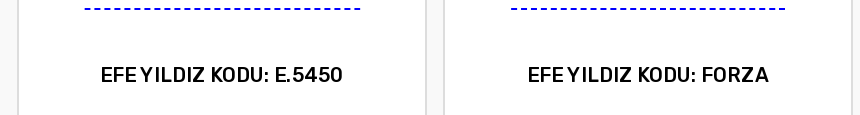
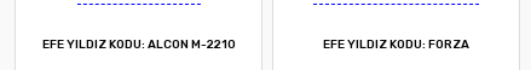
[100,64,344,88] EFE YILDIZ KODU: E.5450 -> [42,37,235,51] EFE YILDIZ KODU: ALCON M-2210

